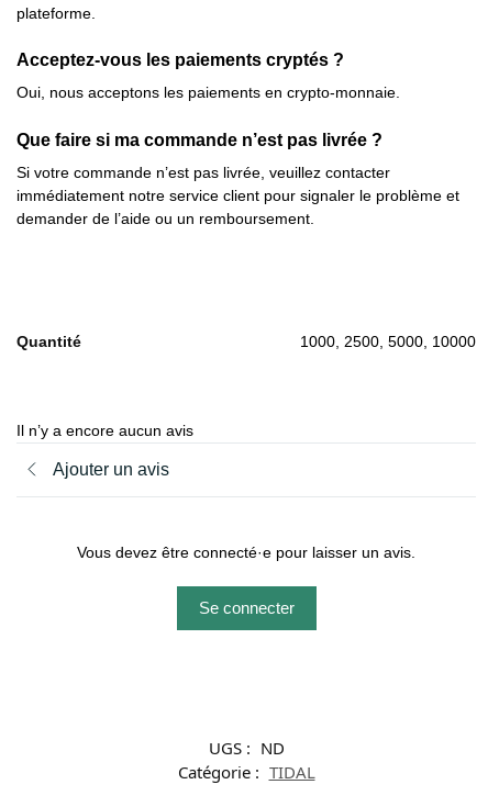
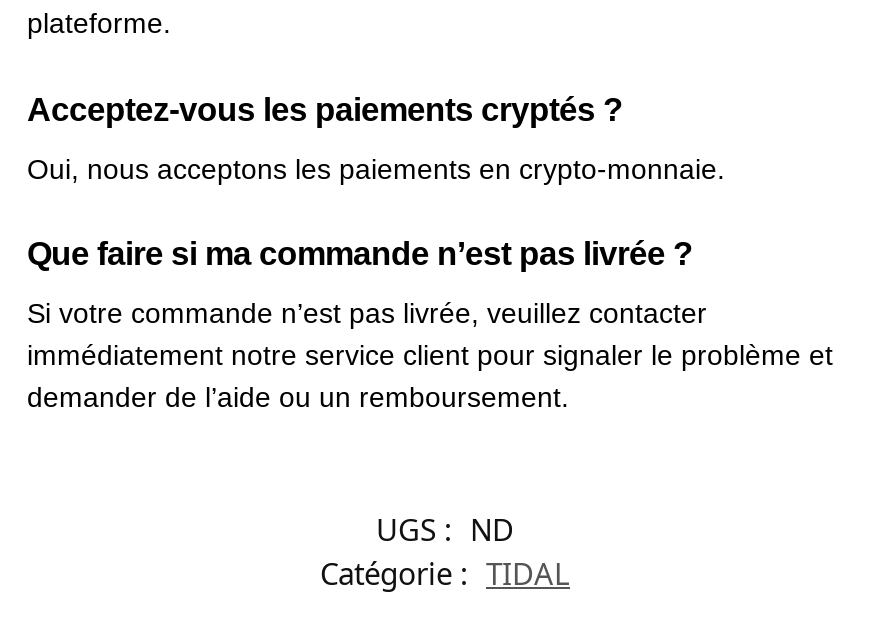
[16,333,476,350] Quantité | 1000, 2500, 5000, 10000 -> none
[16,422,193,479] Il n’y a encore aucun avis | Ajouter un avis -> none
[77,544,415,617] Vous devez être connecté·e pour laisser un avis. | Se connecter -> none

